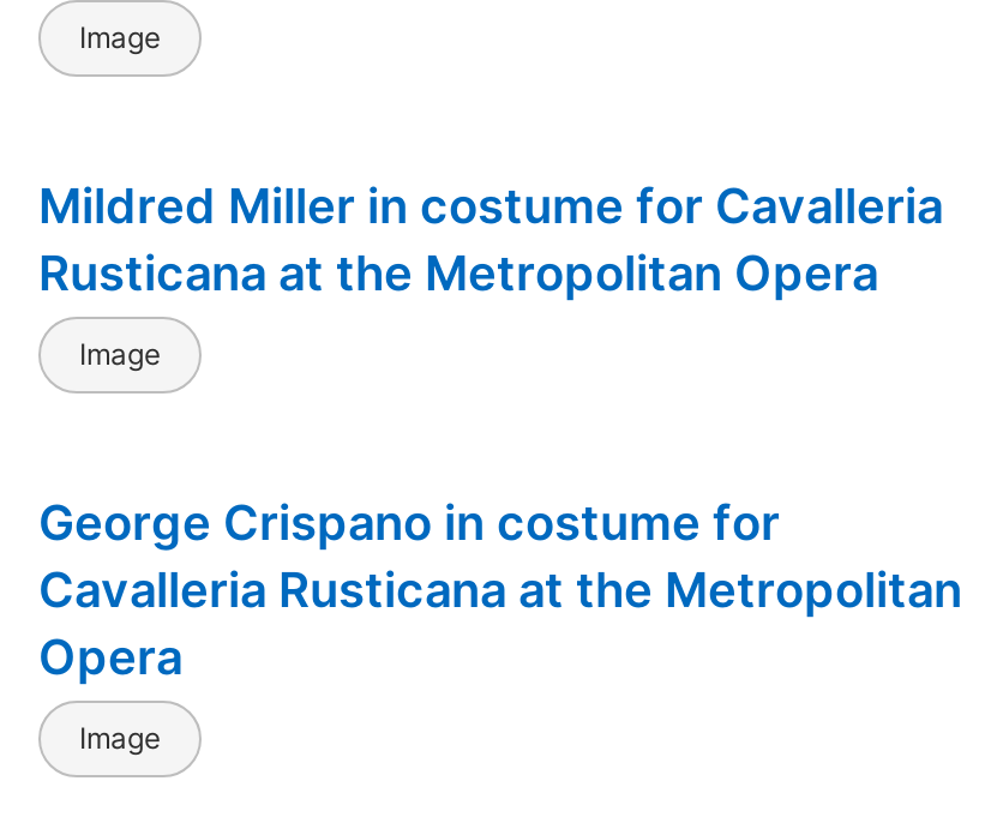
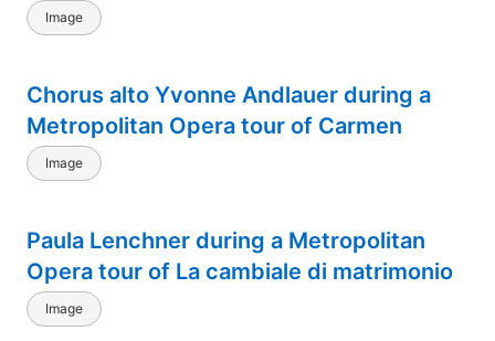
[38,178,943,302] Mildred Miller in costume for Cavalleria | Rusticana at the Metropolitan Opera -> [27,82,431,139] Chorus alto Yvonne Andlauer during a | Metropolitan Opera tour of Carmen
[38,494,962,686] George Crispano in costume for | Cavalleria Rusticana at the Metropolitan | Opera -> [27,227,453,285] Paula Lenchner during a Metropolitan | Opera tour of La cambiale di matrimonio

